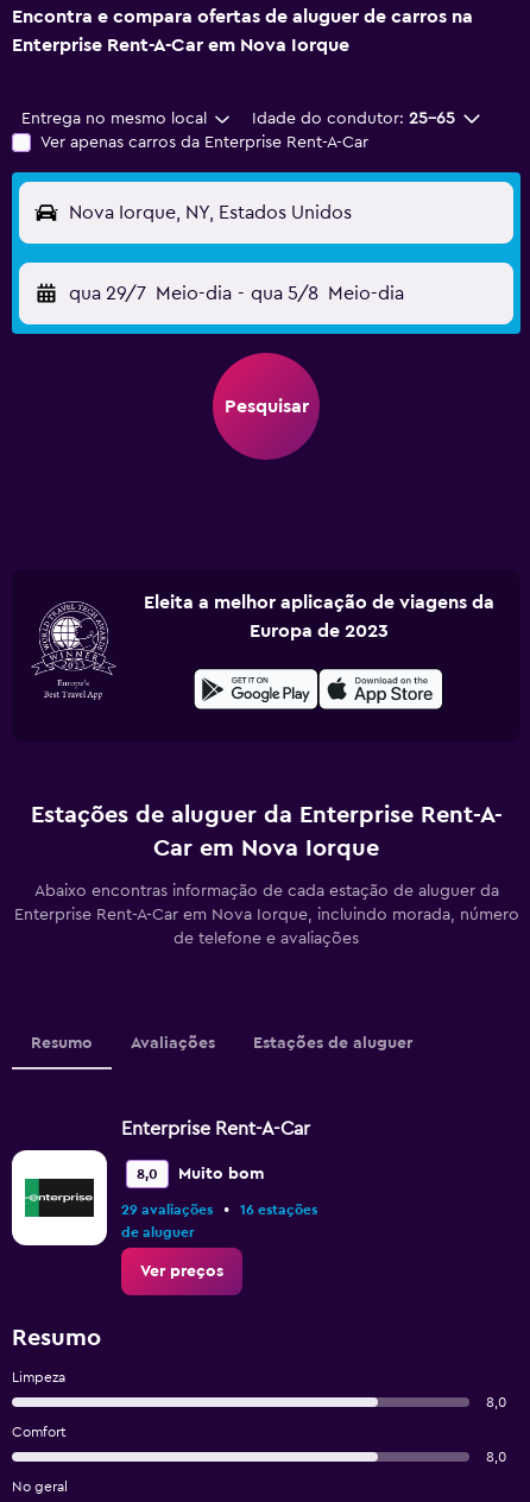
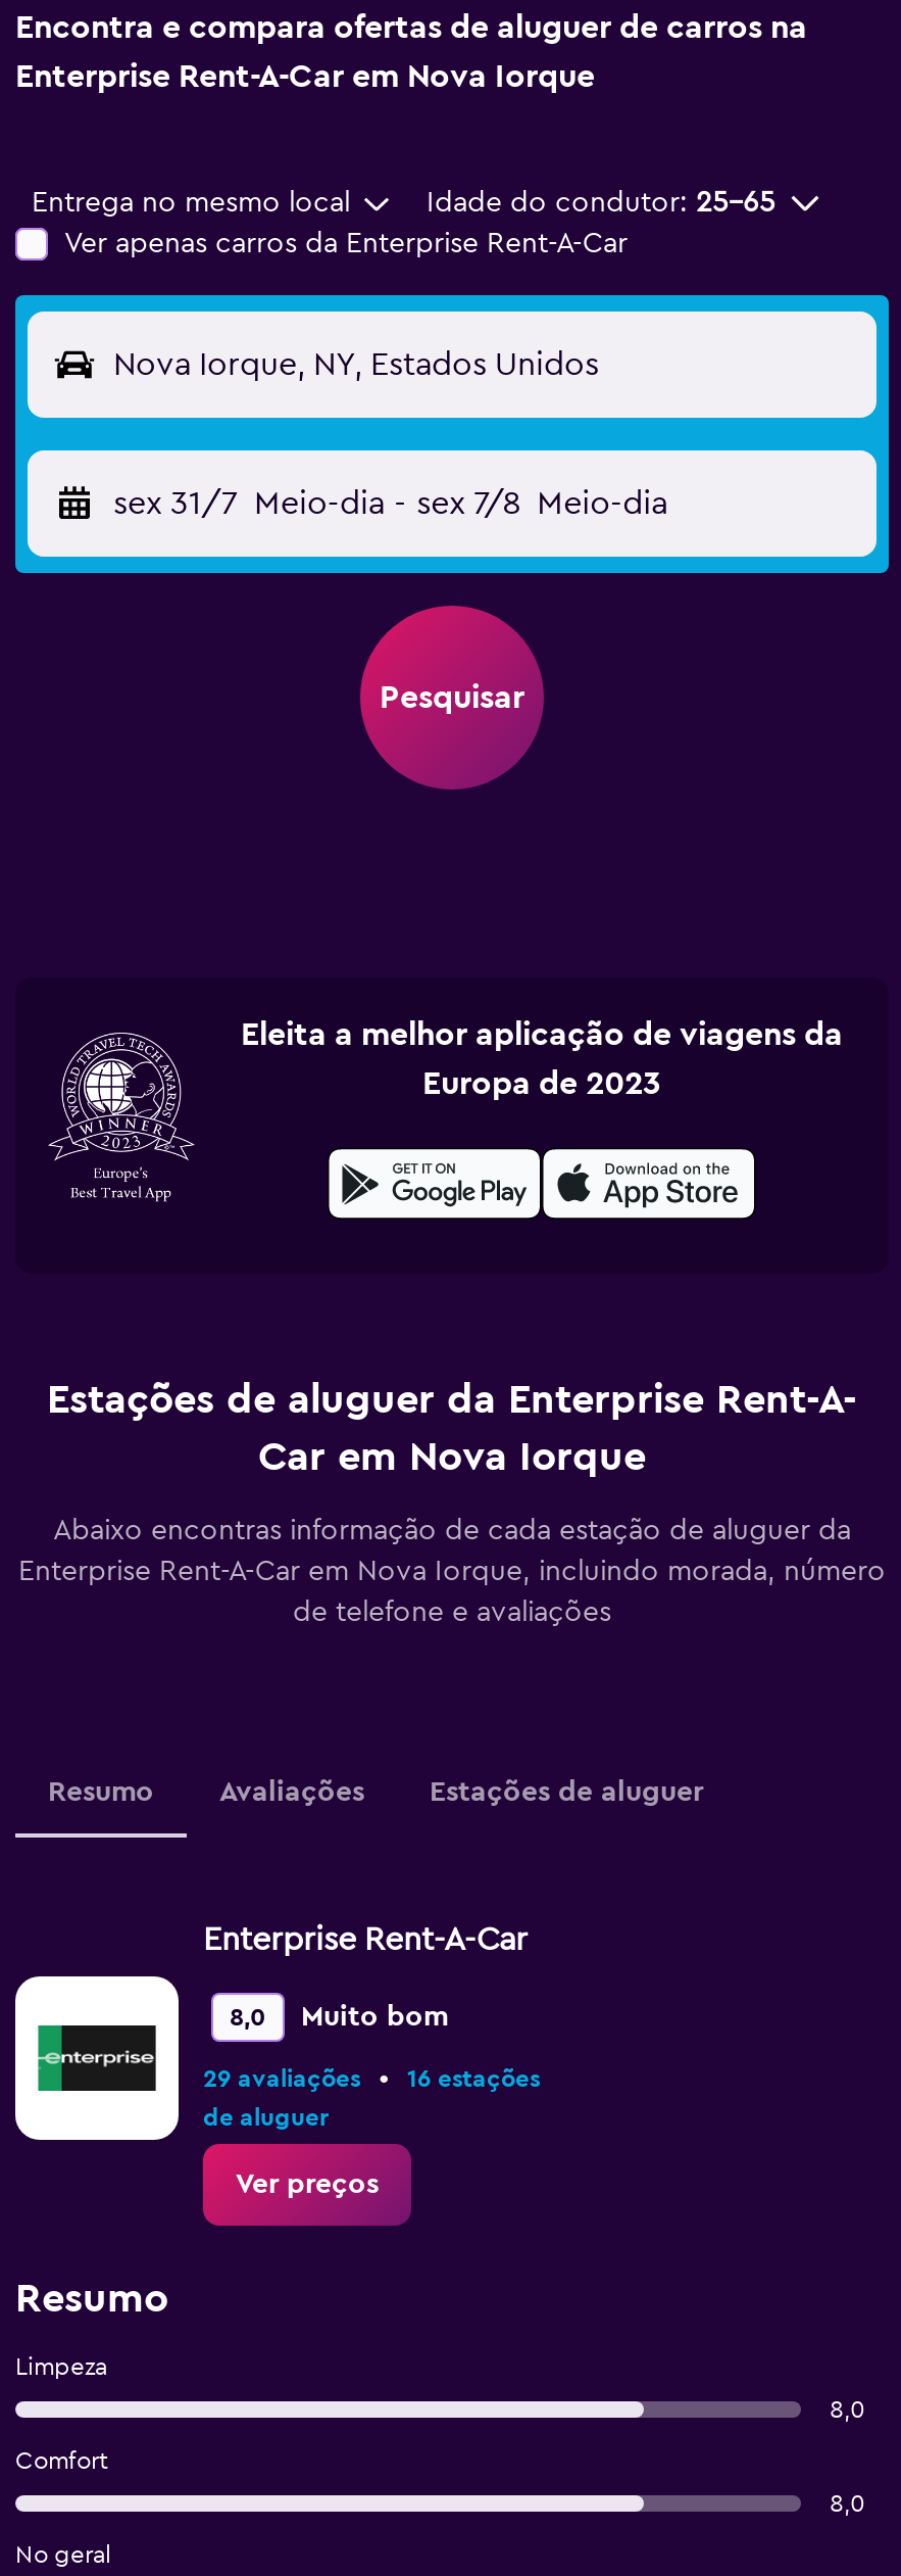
[69,284,404,303] qua 29/7 Meio-dia - qua 5/8 Meio-dia -> [113,487,668,520] sex 31/7 Meio-dia - sex 7/8 Meio-dia

